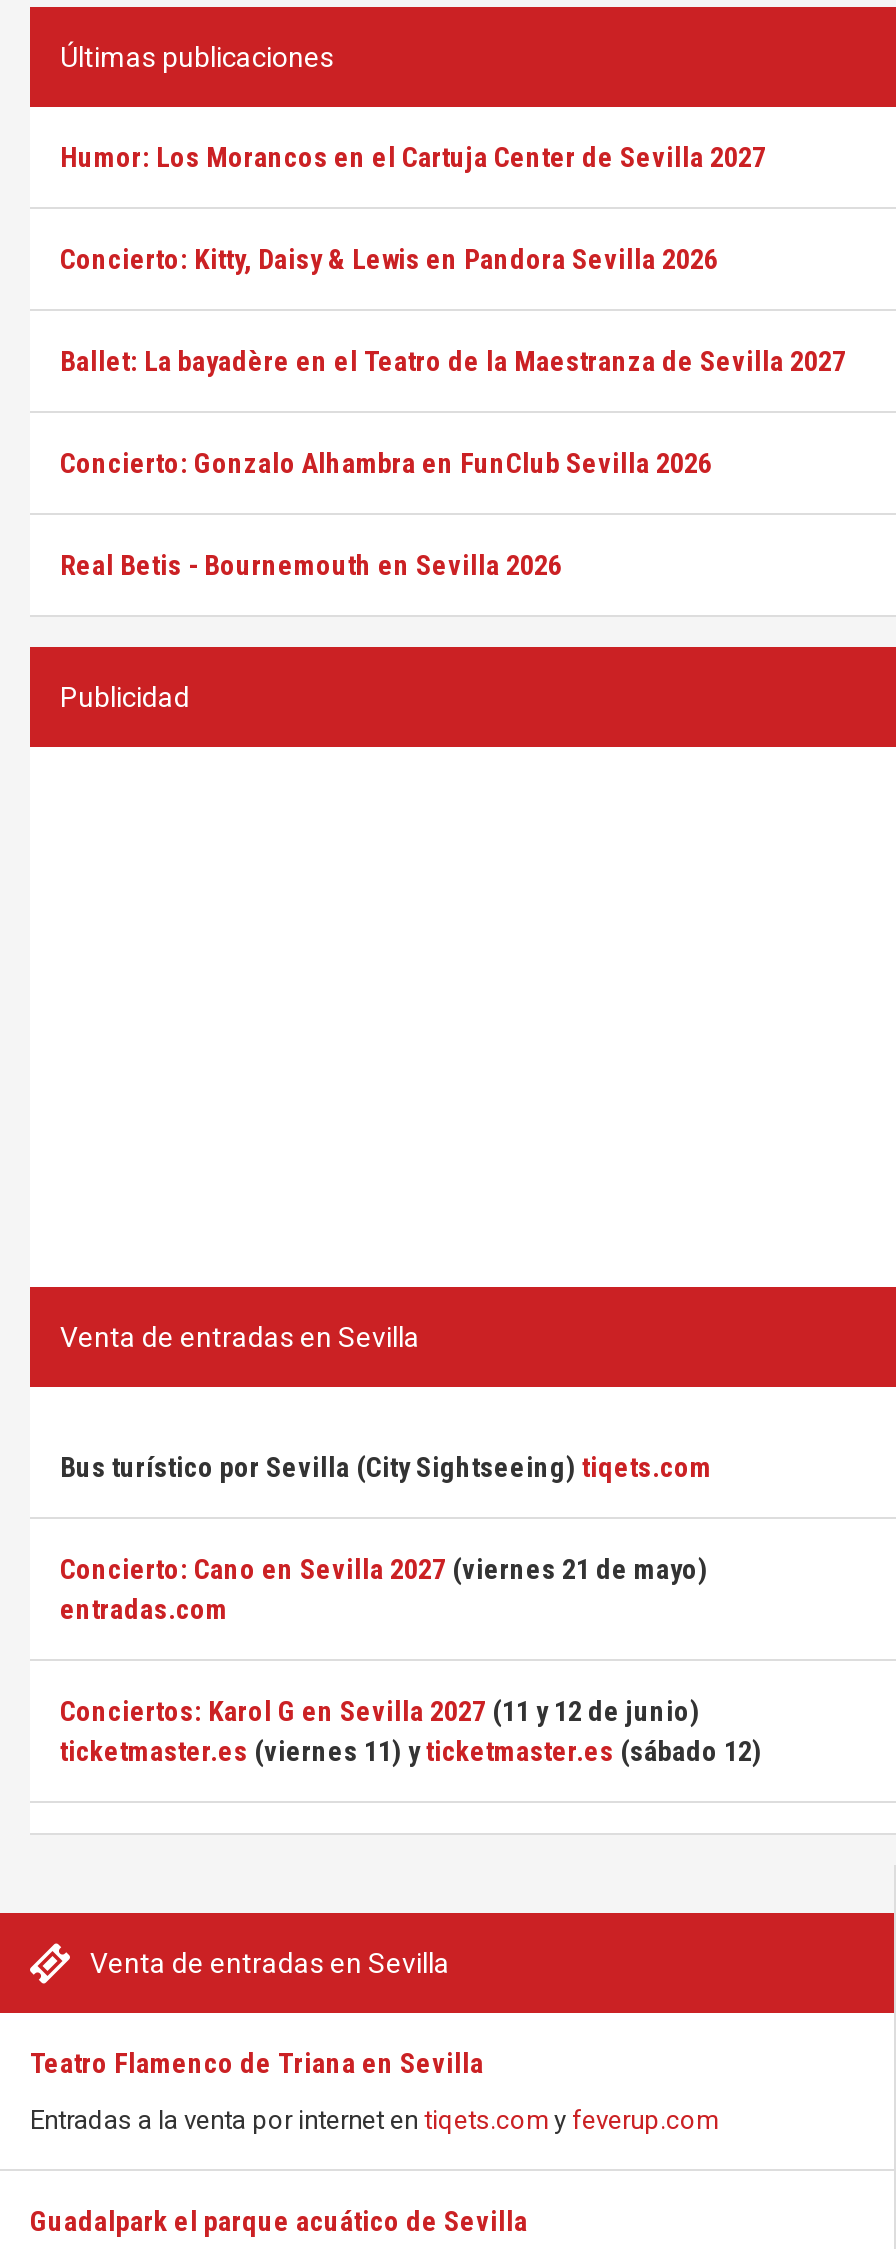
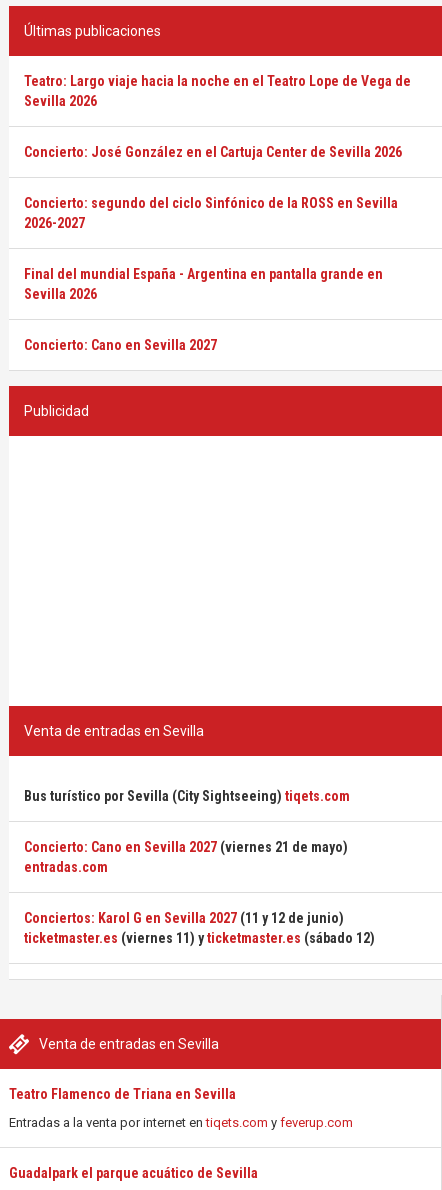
[60,141,766,173] Humor: Los Morancos en el Cartuja Center de Sevilla 2027 -> [24,73,411,109] Teatro: Largo viaje hacia la noche en el Teatro Lope de Vega de | Sevilla 2026
[60,243,718,275] Concierto: Kitty, Daisy & Lewis en Pandora Sevilla 2026 -> [24,144,402,160] Concierto: José González en el Cartuja Center de Sevilla 2026
[60,345,846,377] Ballet: La bayadère en el Teatro de la Maestranza de Sevilla 2027 -> [24,195,398,231] Concierto: segundo del ciclo Sinfónico de la ROSS en Sevilla | 2026-2027
[60,447,712,479] Concierto: Gonzalo Alhambra en FunClub Sevilla 2026 -> [24,266,383,302] Final del mundial España - Argentina en pantalla grande en | Sevilla 2026
[60,549,562,581] Real Betis - Bournemouth en Sevilla 2026 -> [24,337,217,353] Concierto: Cano en Sevilla 2027

